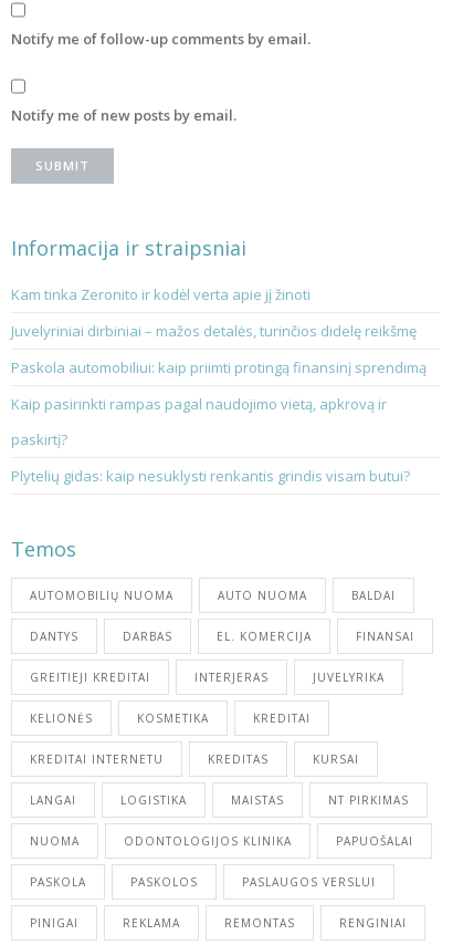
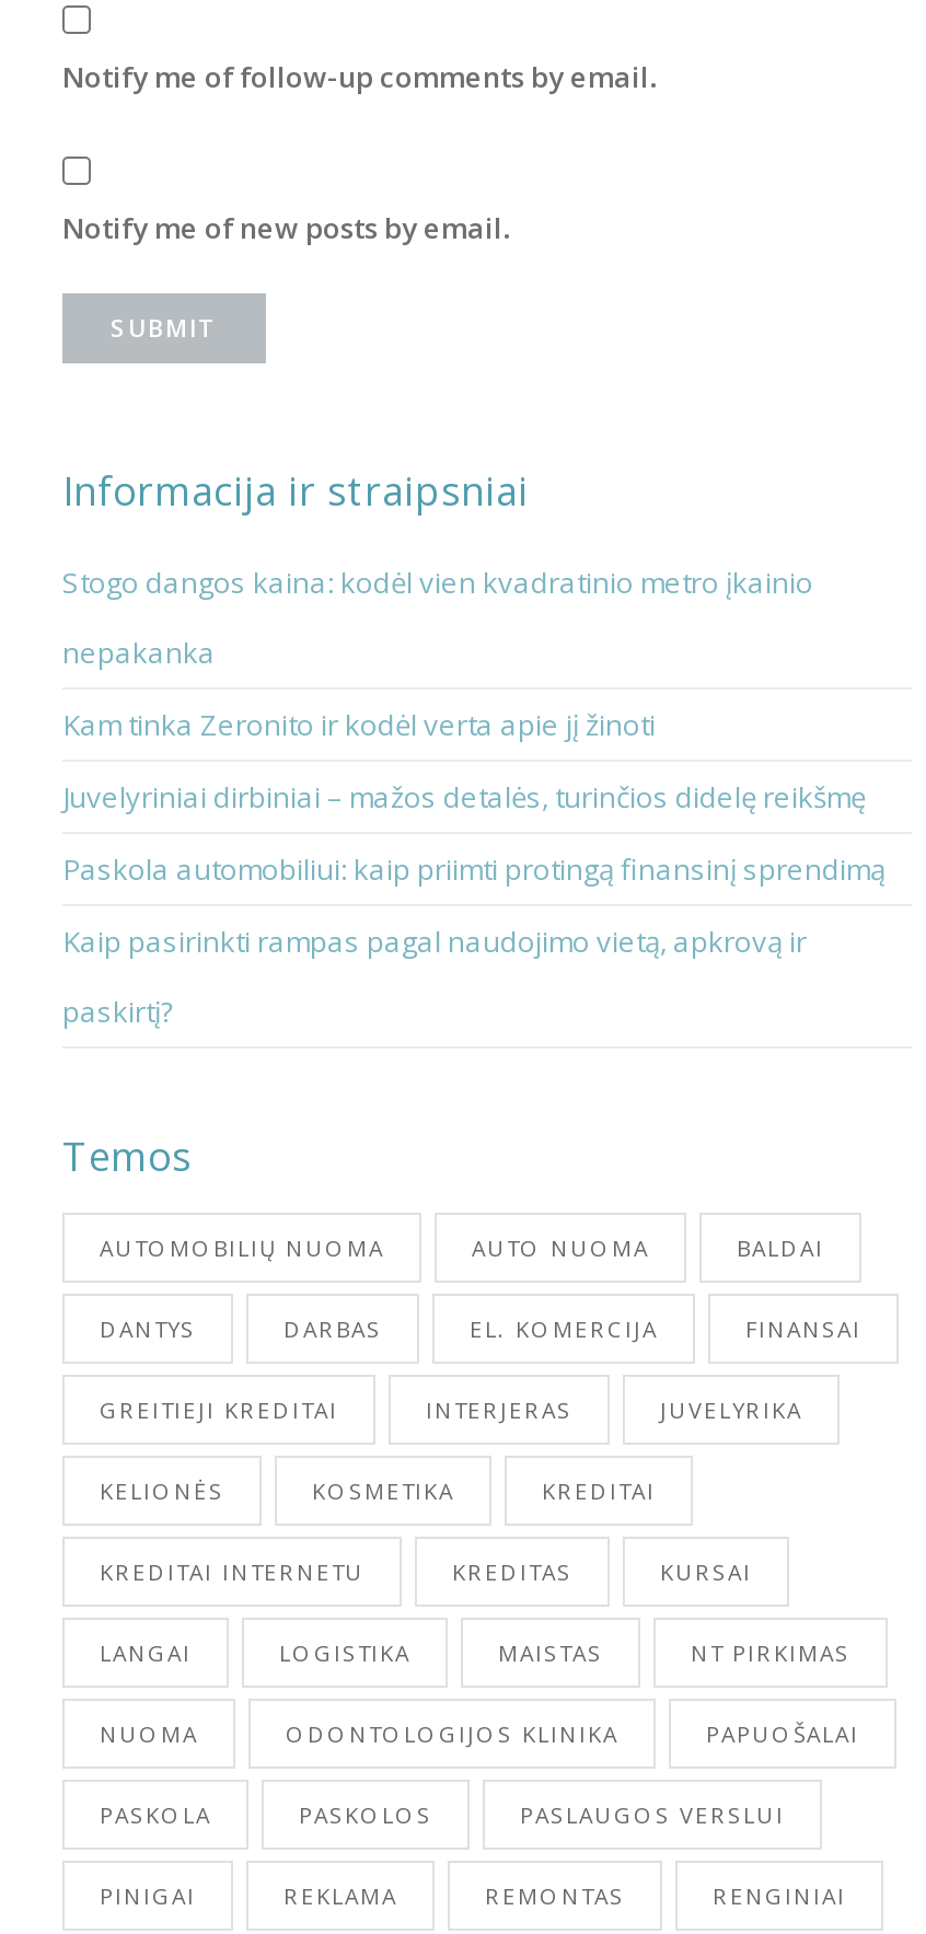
none -> [62,563,813,672] Stogo dangos kaina: kodėl vien kvadratinio metro įkainio | nepakanka
moved [11,284,427,449] -> [62,705,886,1031]: Kam tinka Zeronito ir kodėl verta apie jį žinoti | Juvelyriniai dirbiniai – mažos detalės, turinčios didelę reikšmę | Paskola automobiliui: kaip priimti protingą finansinį sprendimą | Kaip pasirinkti rampas pagal naudojimo vietą, apkrovą ir | paskirtį?
[11,466,410,486] Plytelių gidas: kaip nesuklysti renkantis grindis visam butui? -> none

